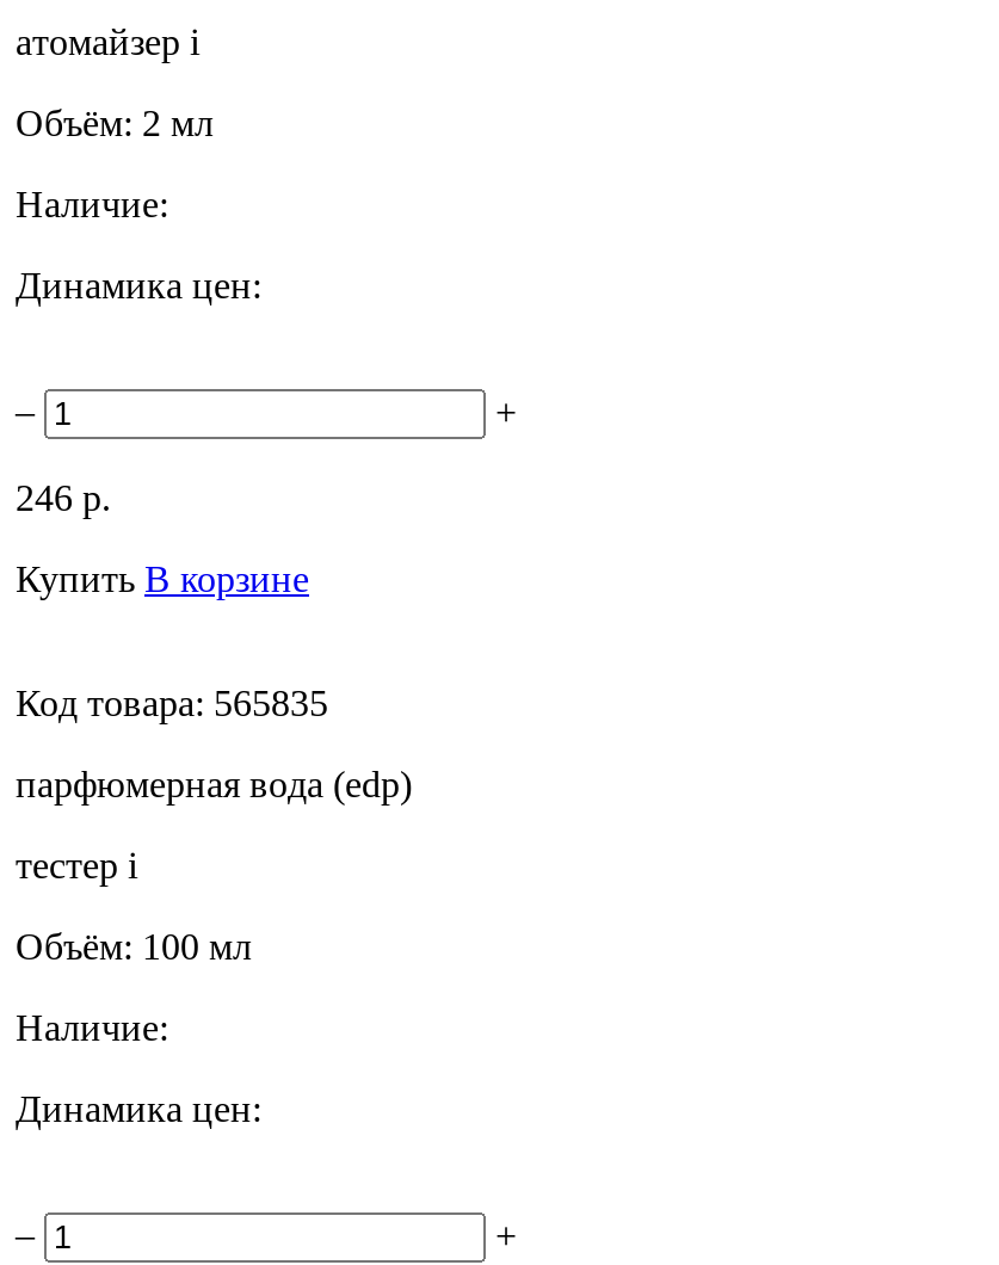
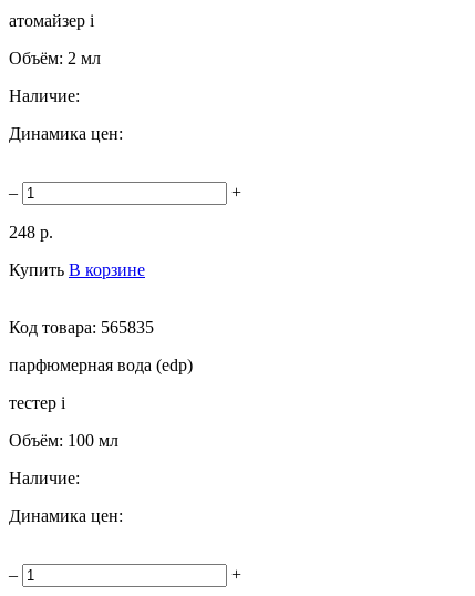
[16,476,111,517] 246 р. -> [9,222,53,241] 248 р.

